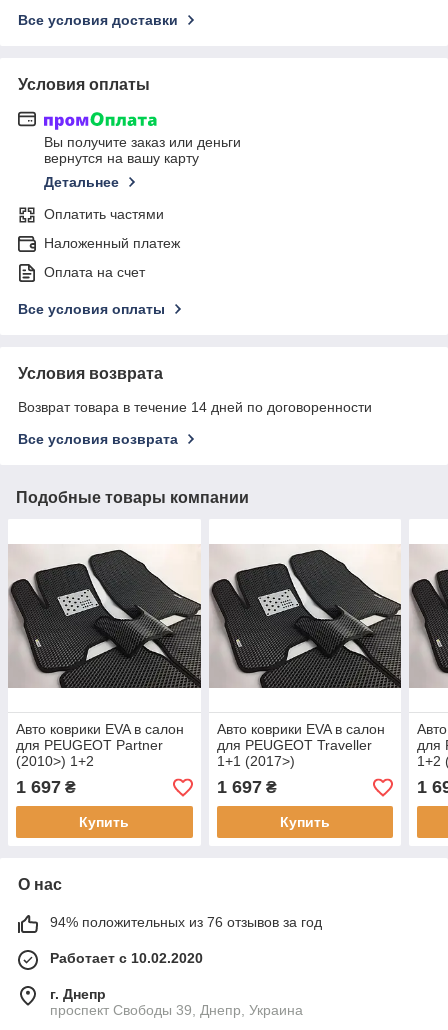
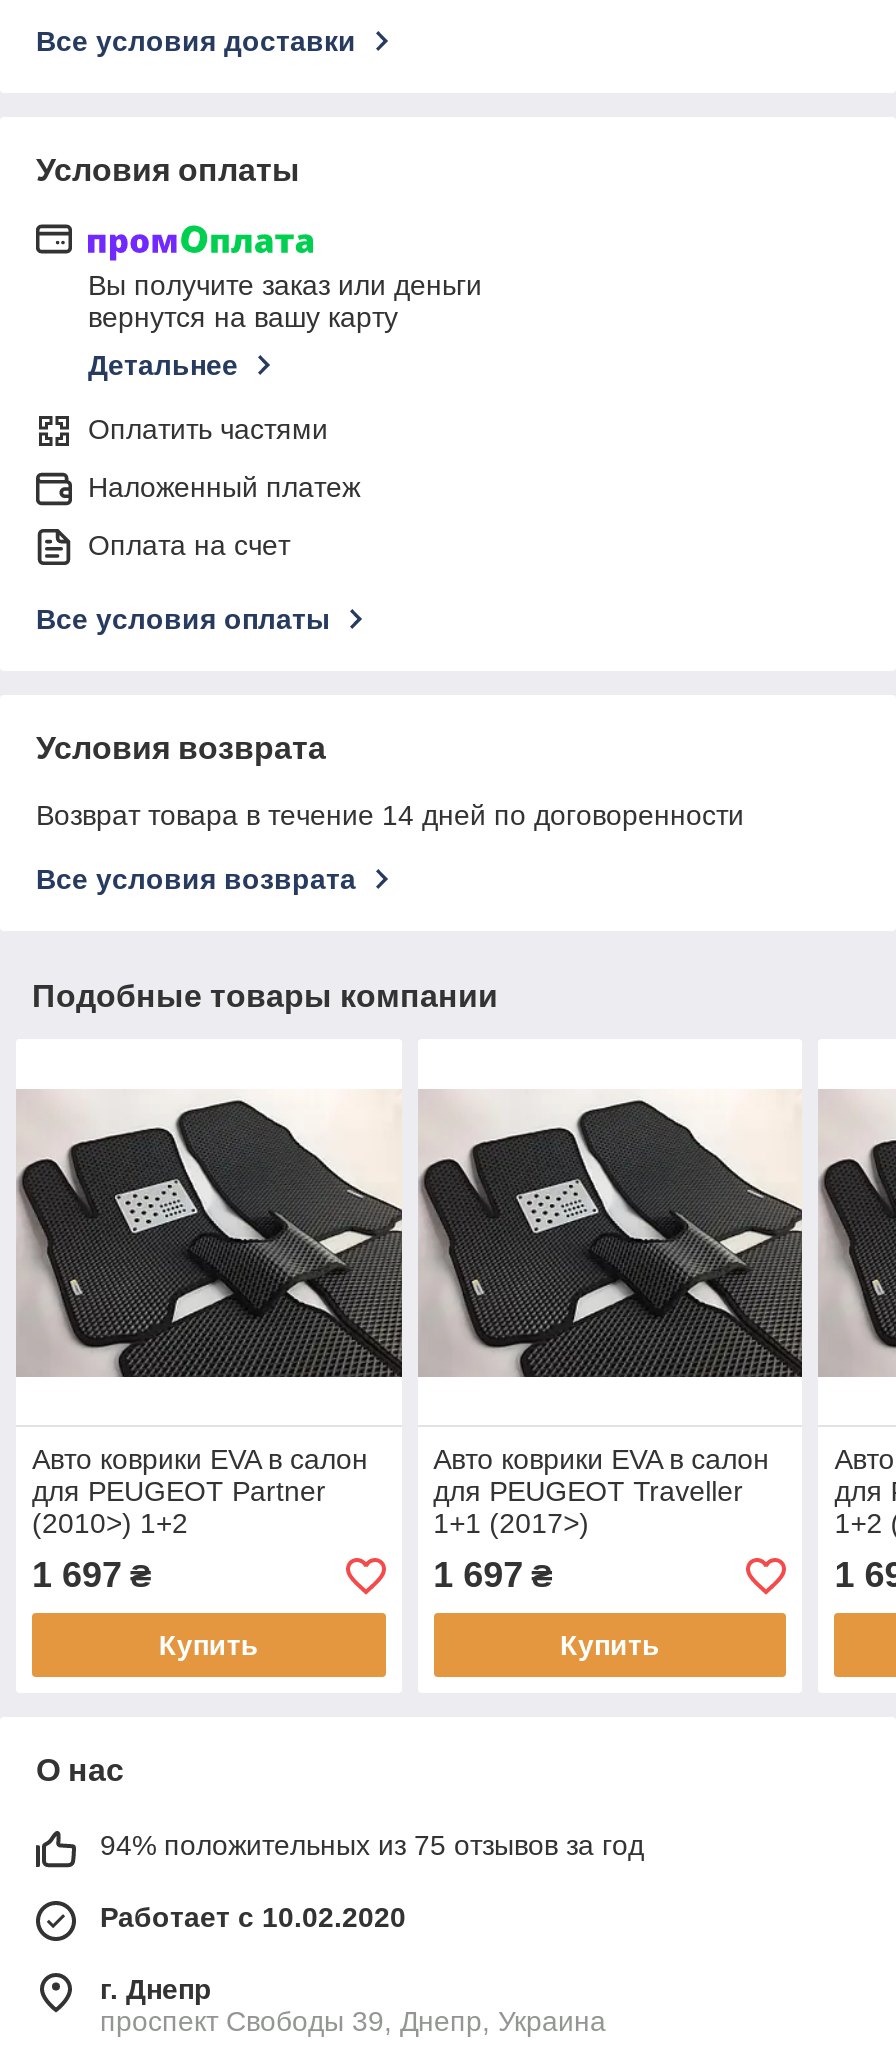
[50,914,322,930] 94% положительных из 76 отзывов за год -> [100,1829,644,1861] 94% положительных из 75 отзывов за год

